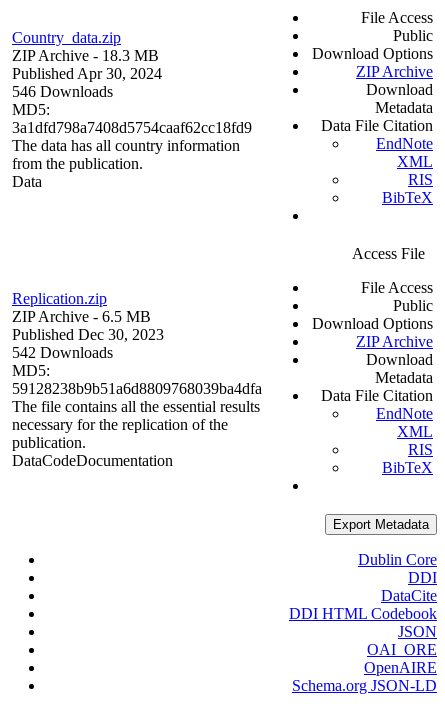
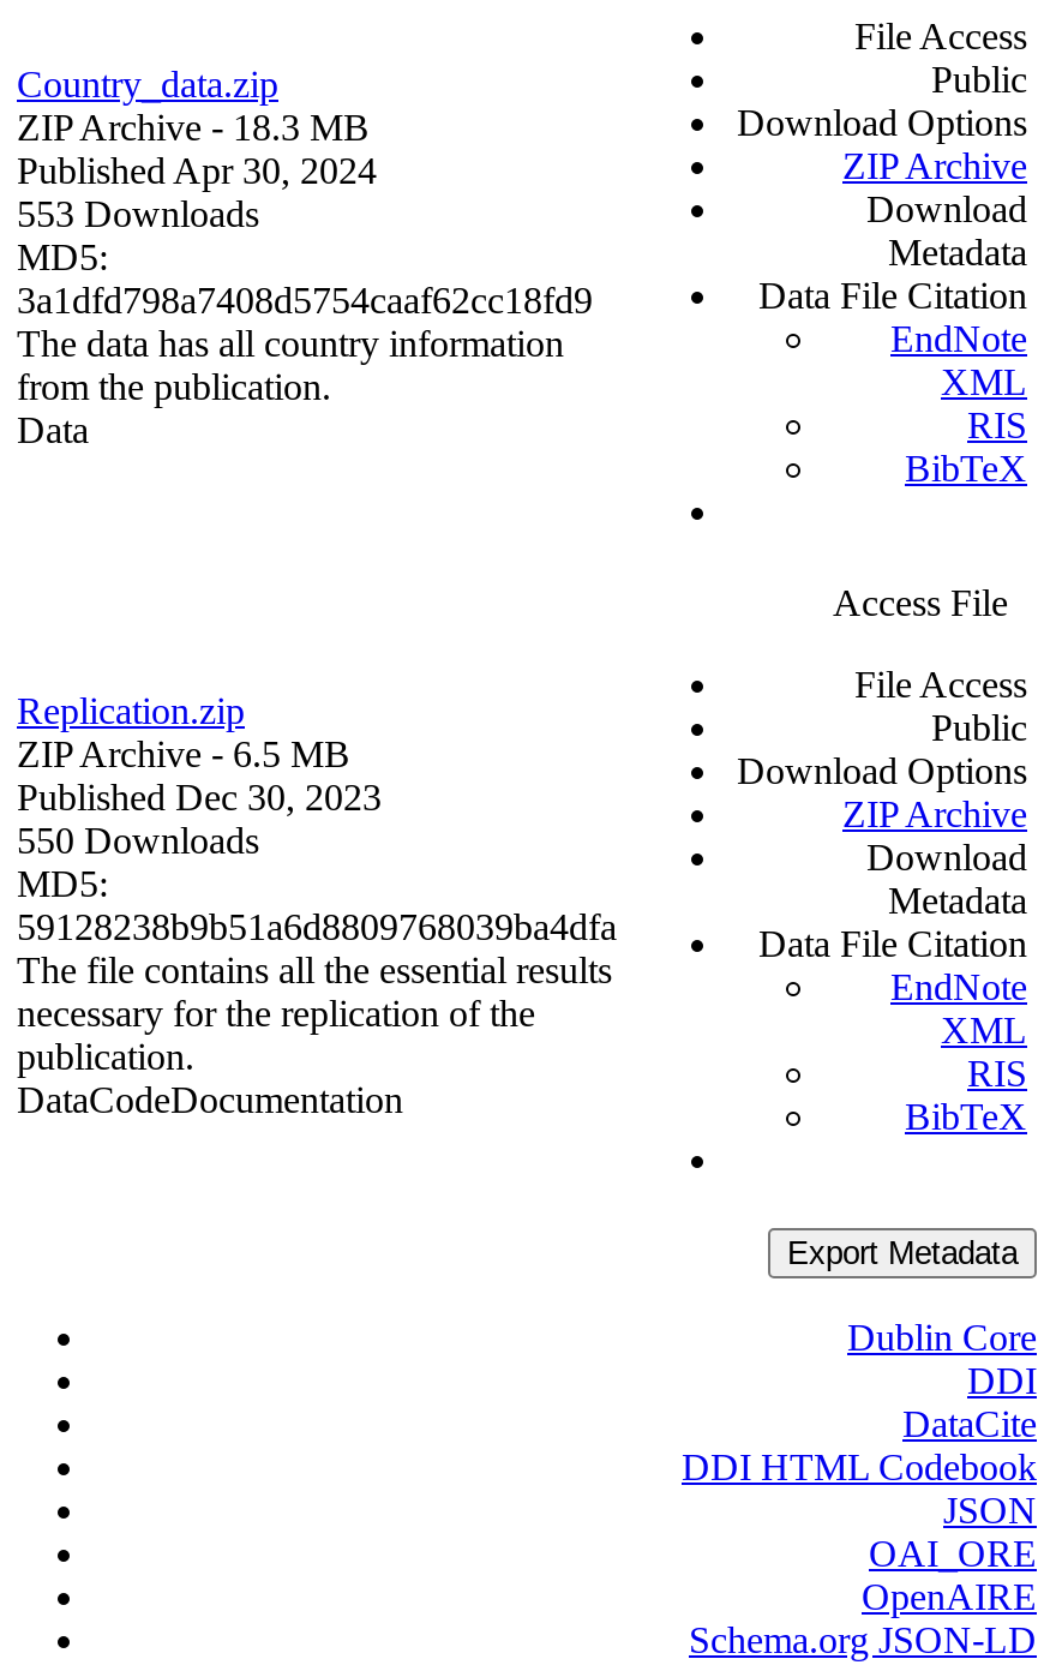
[12,83,113,100] 546 Downloads -> [17,194,259,235] 553 Downloads
[12,344,113,361] 542 Downloads -> [17,821,259,861] 550 Downloads

